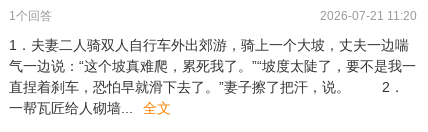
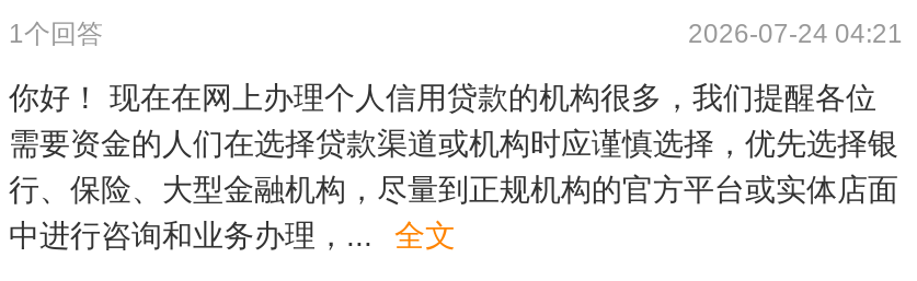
[320,9,417,23] 2026-07-21 11:20 -> [688,19,903,49] 2026-07-24 04:21
[9,37,416,116] 1．夫妻二人骑双人自行车外出郊游，骑上一个大坡，丈夫一边喘 | 气一边说：“这个坡真难爬，累死我了。”“坡度太陡了，要不是我一 | 直捏着刹车，恐怕早就滑下去了。”妻子擦了把汗，说。 2． | 一帮瓦匠给人砌墙... -> [9,80,898,253] 你好！ 现在在网上办理个人信用贷款的机构很多，我们提醒各位 | 需要资金的人们在选择贷款渠道或机构时应谨慎选择，优先选择银 | 行、保险、大型金融机构，尽量到正规机构的官方平台或实体店面 | 中进行咨询和业务办理，...

